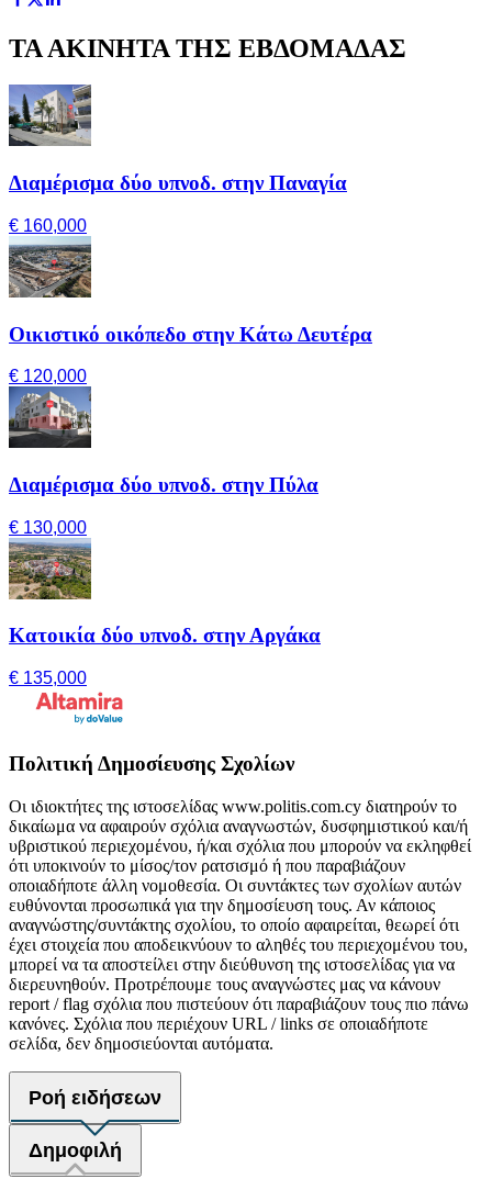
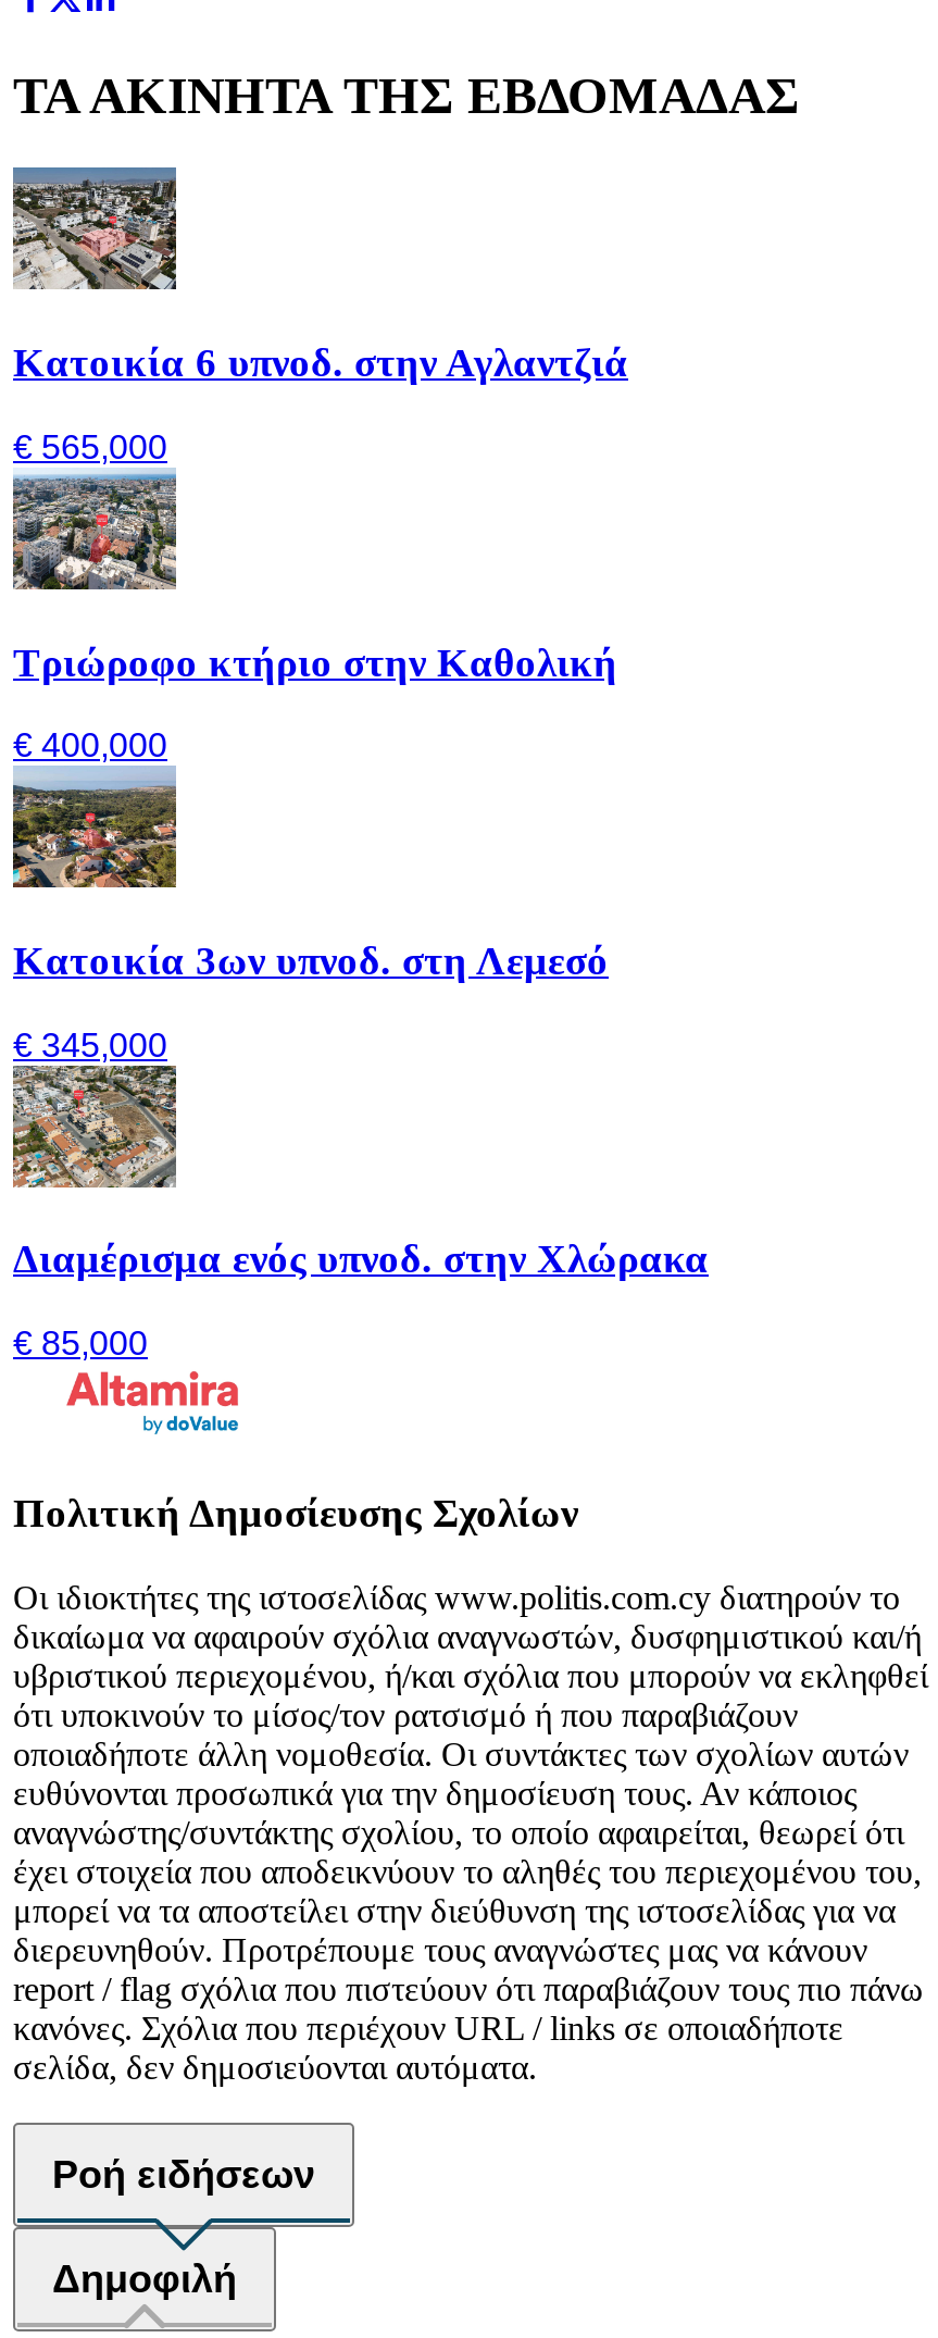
[8,85,347,195] [image] | Διαμέρισμα δύο υπνοδ. στην Παναγία -> [11,167,628,385] [image] | Κατοικία 6 υπνοδ. στην Αγλαντζιά
[9,216,87,235] € 160,000 -> [13,428,167,465] € 565,000
[9,243,372,345] [image] | Οικιστικό οικόπεδο στην Κάτω Δευτέρα -> [11,481,617,684] [image] | Τριώροφο κτήριο στην Καθολική
[9,367,87,386] € 120,000 -> [13,727,167,764] € 400,000
[8,394,318,496] [image] | Διαμέρισμα δύο υπνοδ. στην Πύλα -> [11,781,609,983] [image] | Κατοικία 3ων υπνοδ. στη Λεμεσό
[9,518,87,537] € 130,000 -> [13,1026,167,1063] € 345,000
[9,544,321,647] [image] | Κατοικία δύο υπνοδ. στην Αργάκα -> [13,1079,709,1282] [image] | Διαμέρισμα ενός υπνοδ. στην Χλώρακα
[9,669,87,687] € 135,000 -> [13,1325,148,1362] € 85,000

